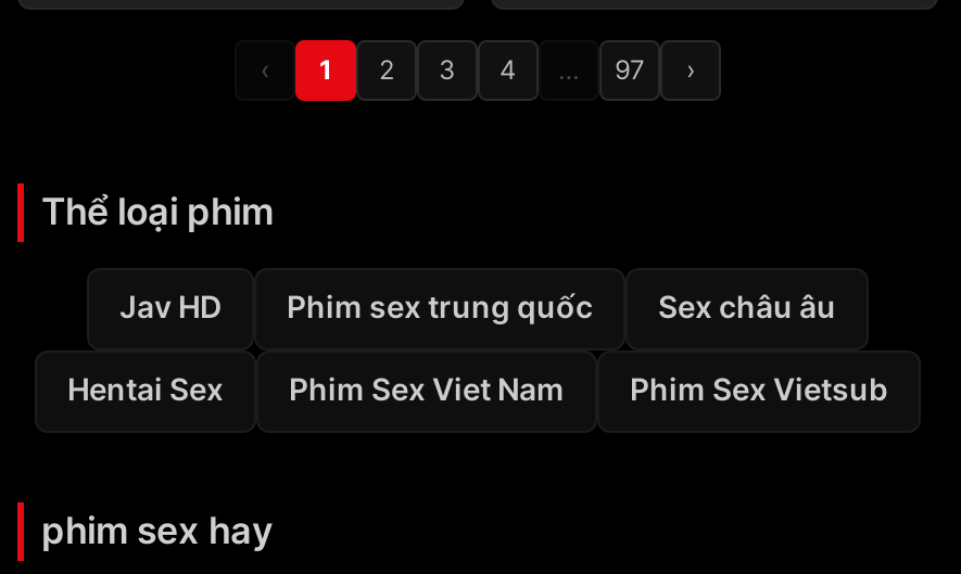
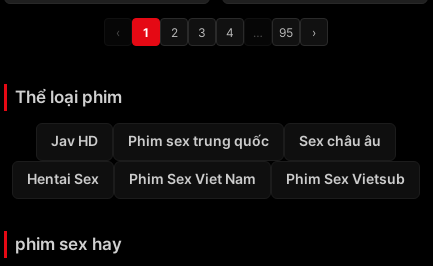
[615,54,645,87] 97 -> [279,25,293,40] 95

